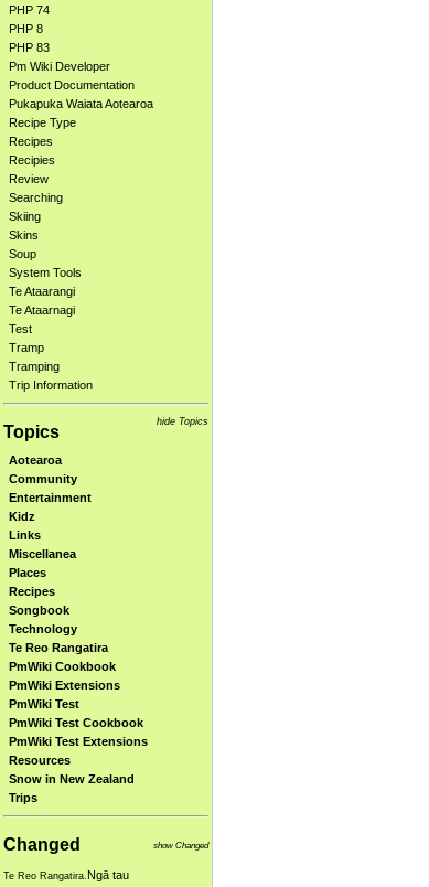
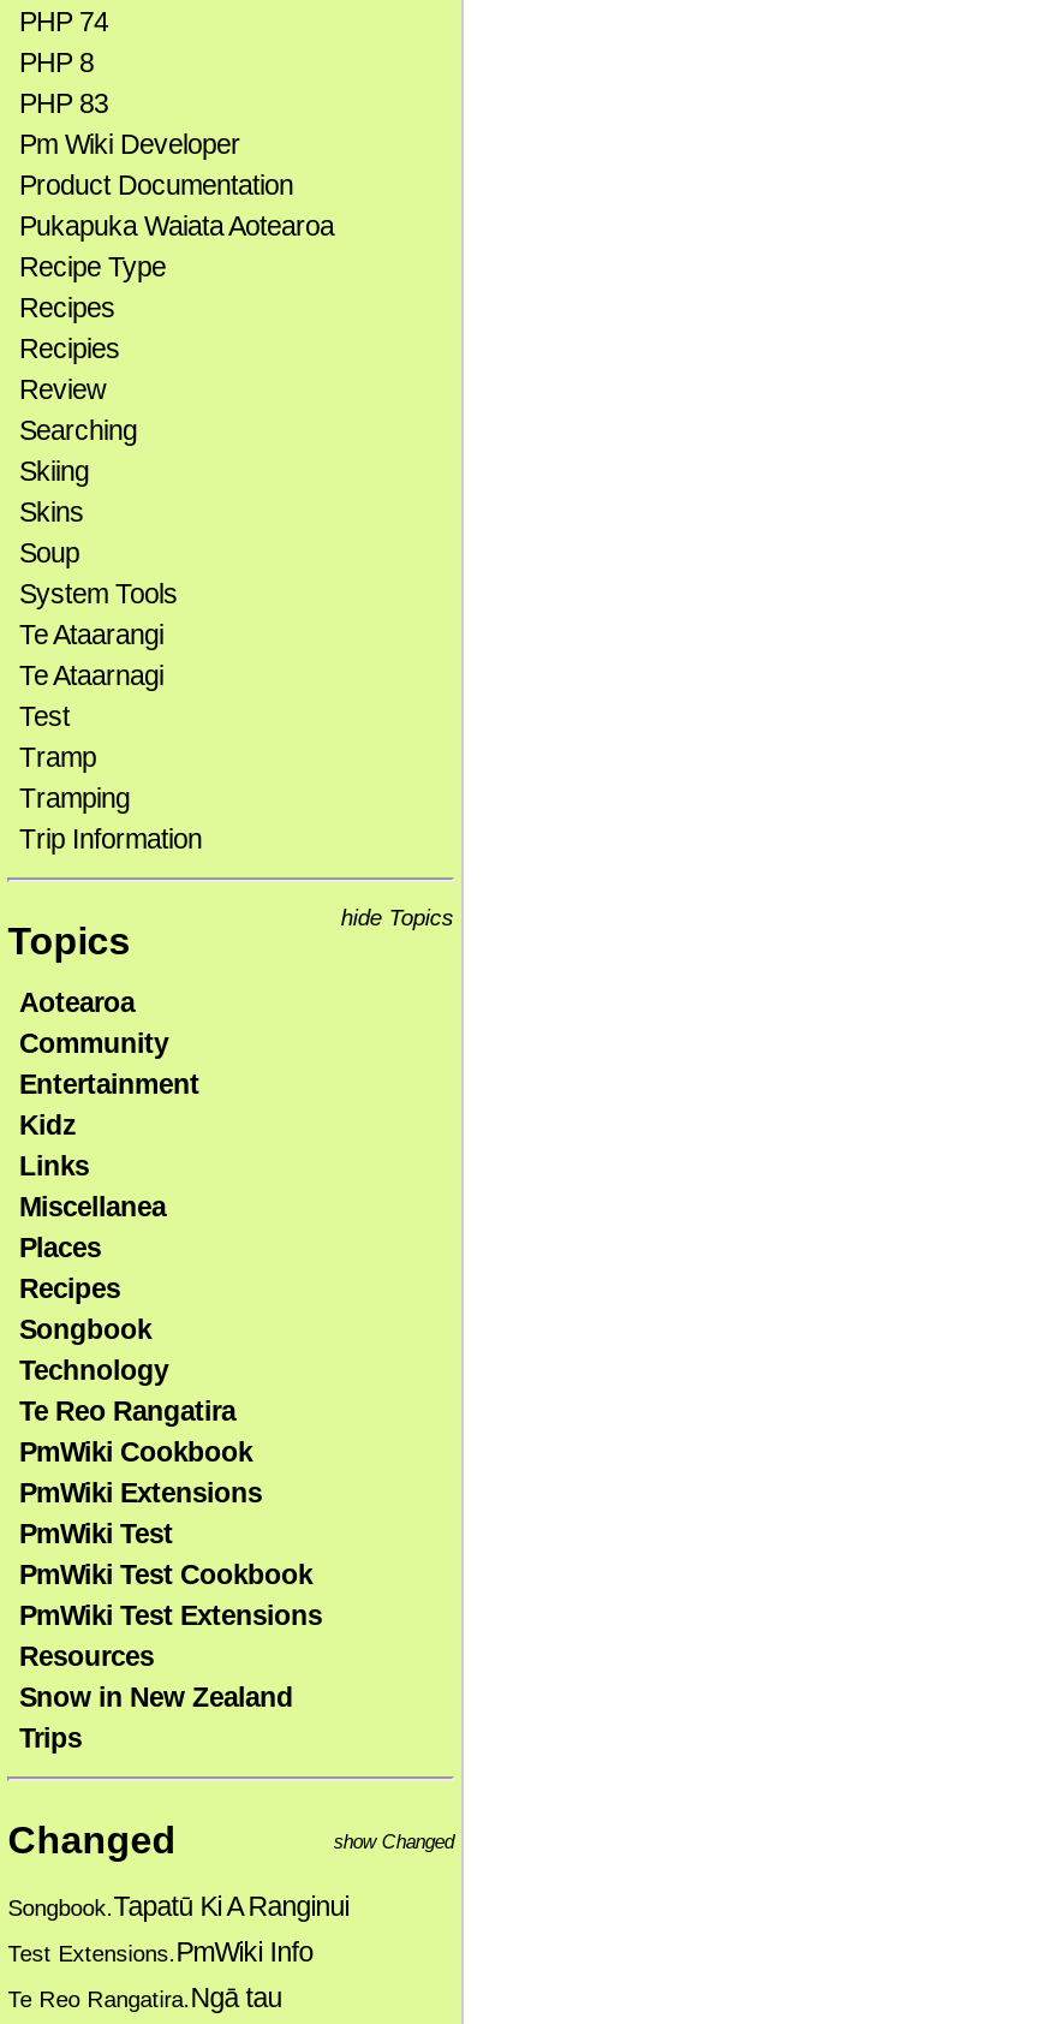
none -> [8,1891,349,1965] Songbook. Tapatū Ki A Ranginui | Test Extensions. PmWiki Info

